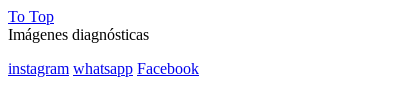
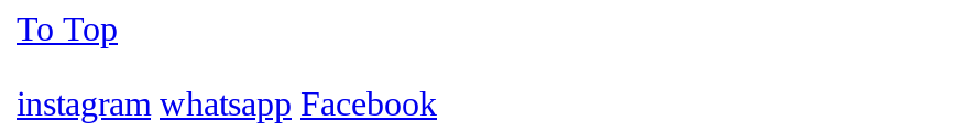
[8,26,149,43] Imágenes diagnósticas -> none

